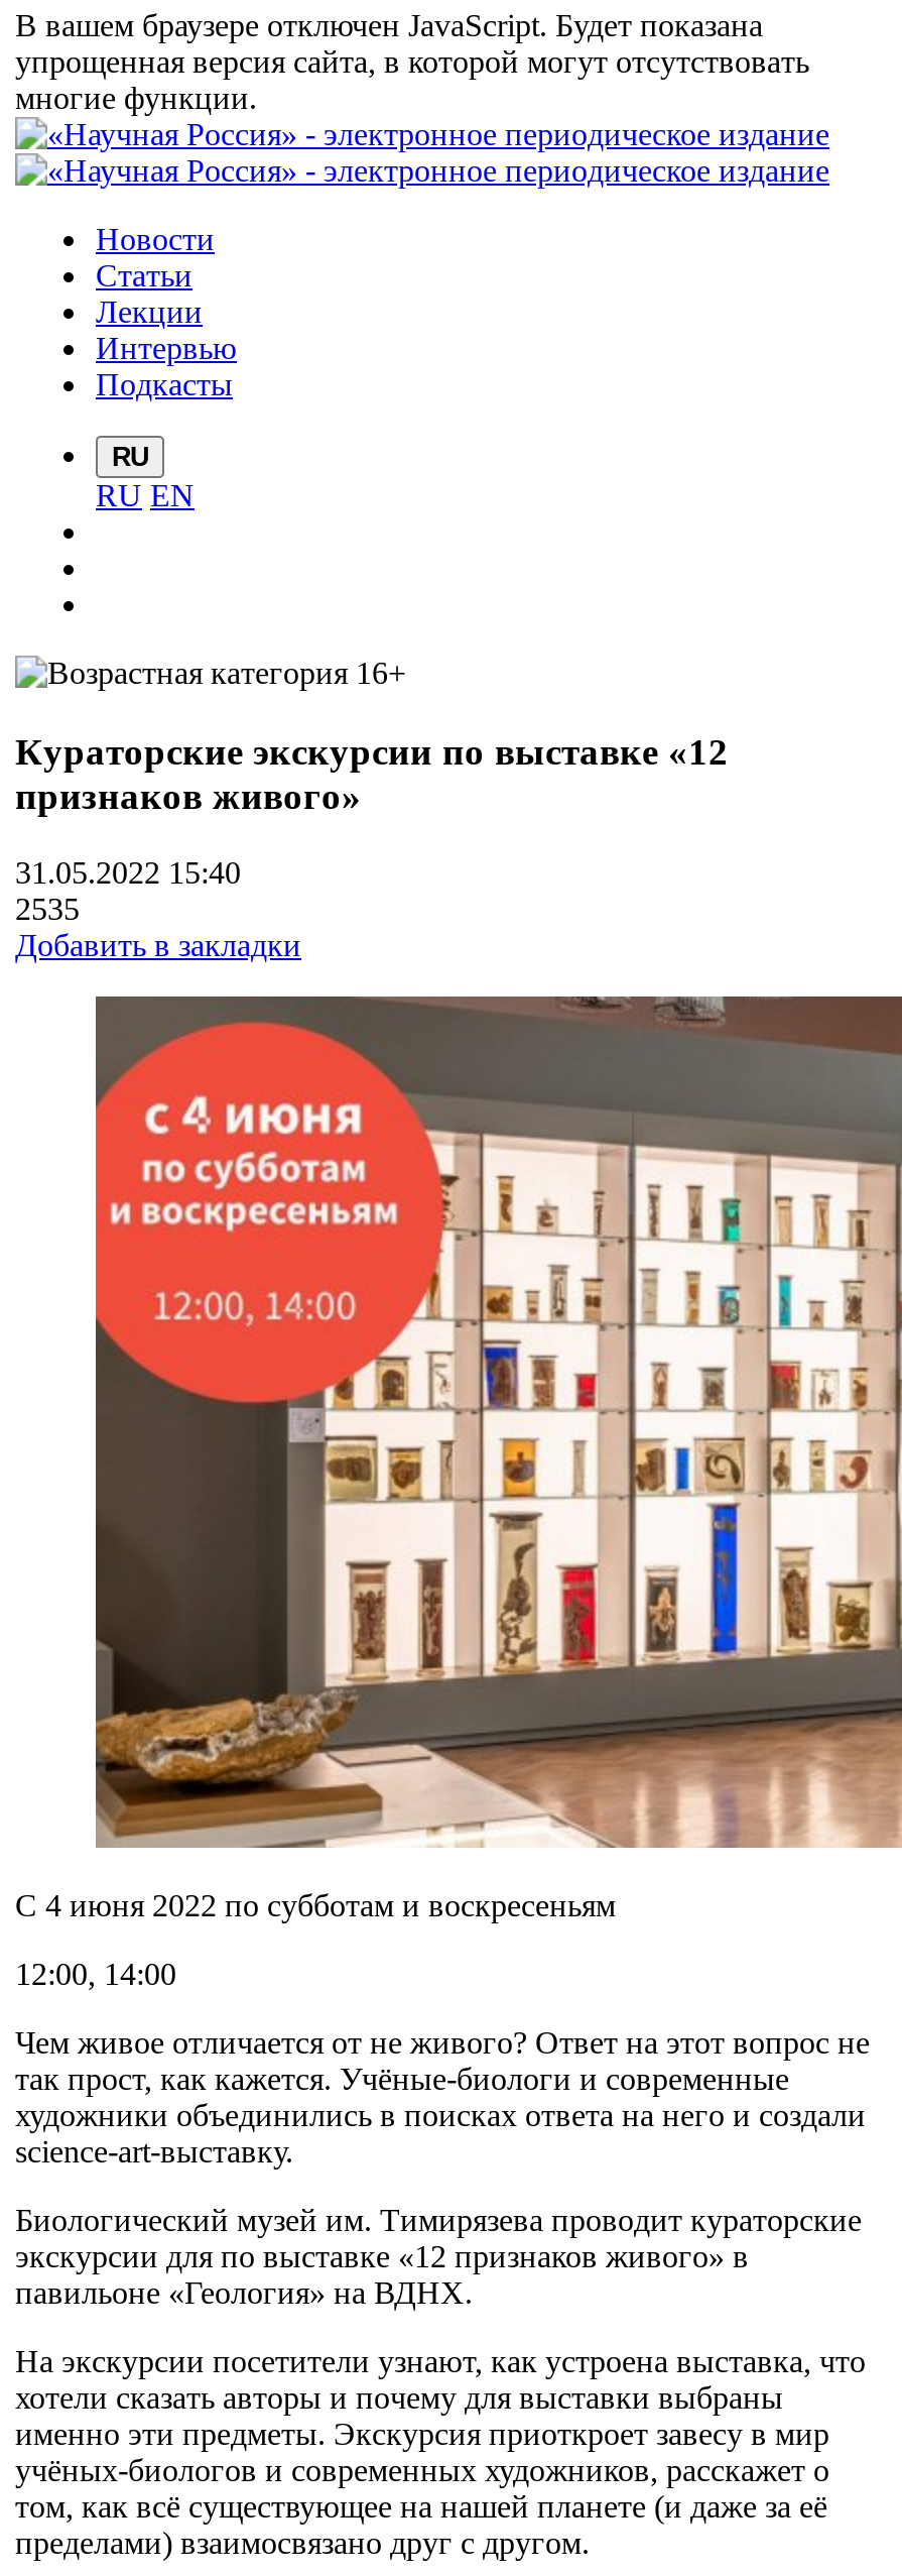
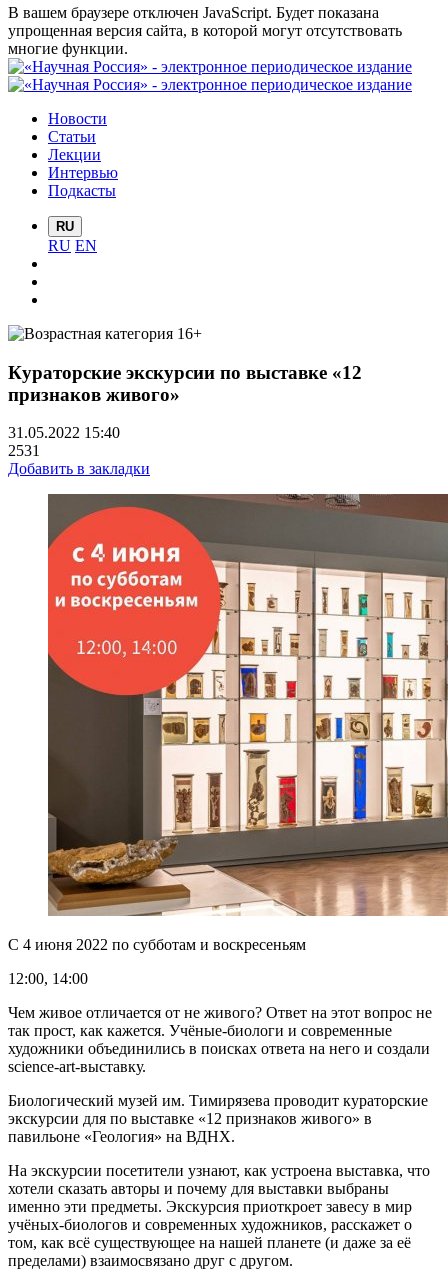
[15,892,80,927] 2535 -> [8,442,40,459] 2531

